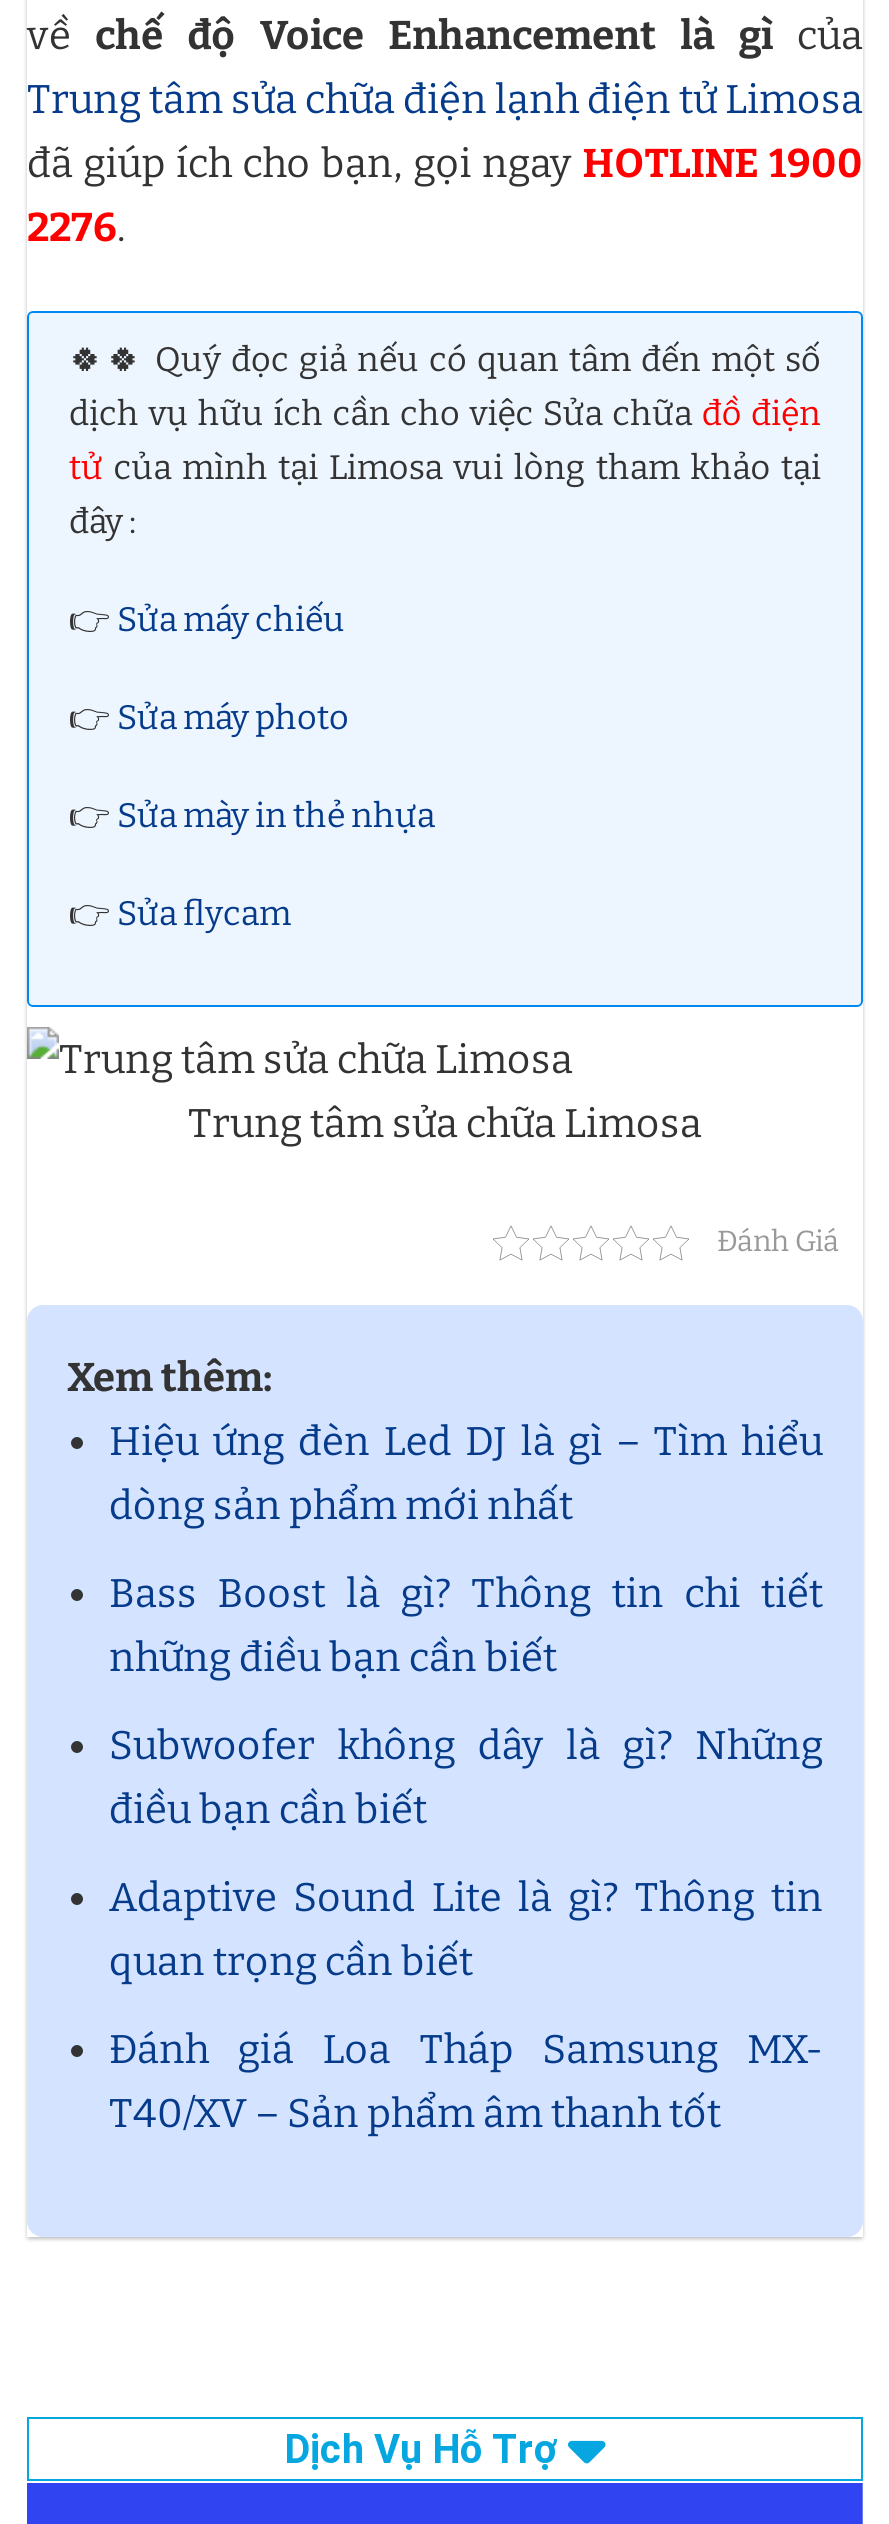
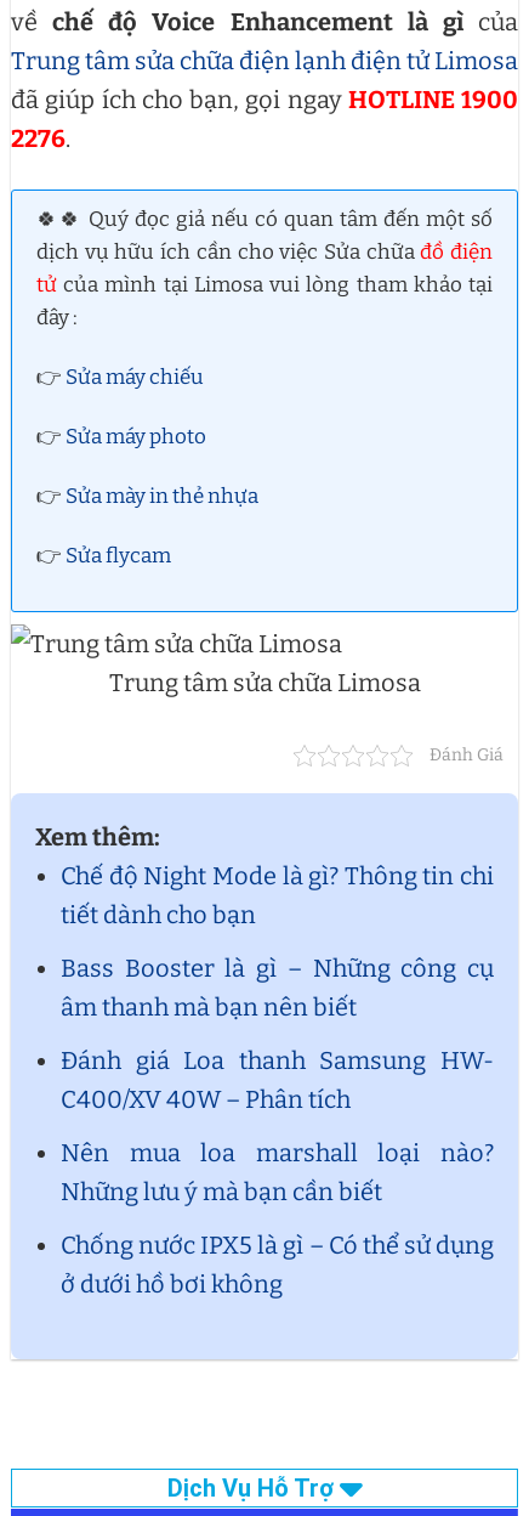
[109,1418,823,1530] Hiệu ứng đèn Led DJ là gì – Tìm hiểu | dòng sản phẩm mới nhất -> [61,862,494,930] Chế độ Night Mode là gì? Thông tin chi | tiết dành cho bạn
[109,1570,823,1682] Bass Boost là gì? Thông tin chi tiết | những điều bạn cần biết -> [61,954,494,1022] Bass Booster là gì – Những công cụ | âm thanh mà bạn nên biết
[109,1722,823,1834] Subwoofer không dây là gì? Những | điều bạn cần biết -> [61,1047,494,1115] Đánh giá Loa thanh Samsung HW- | C400/XV 40W – Phân tích
[109,1874,823,1986] Adaptive Sound Lite là gì? Thông tin | quan trọng cần biết -> [61,1139,494,1207] Nên mua loa marshall loại nào? | Những lưu ý mà bạn cần biết
[109,2026,823,2138] Đánh giá Loa Tháp Samsung MX- | T40/XV – Sản phẩm âm thanh tốt -> [61,1231,494,1299] Chống nước IPX5 là gì – Có thể sử dụng | ở dưới hồ bơi không

